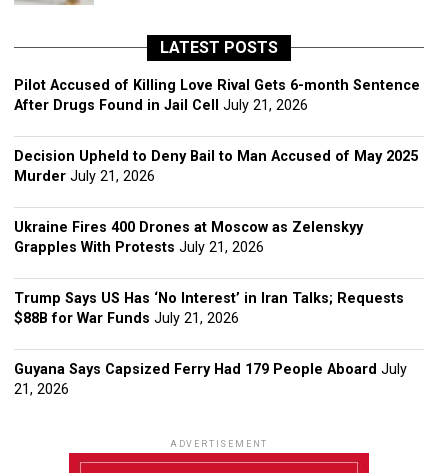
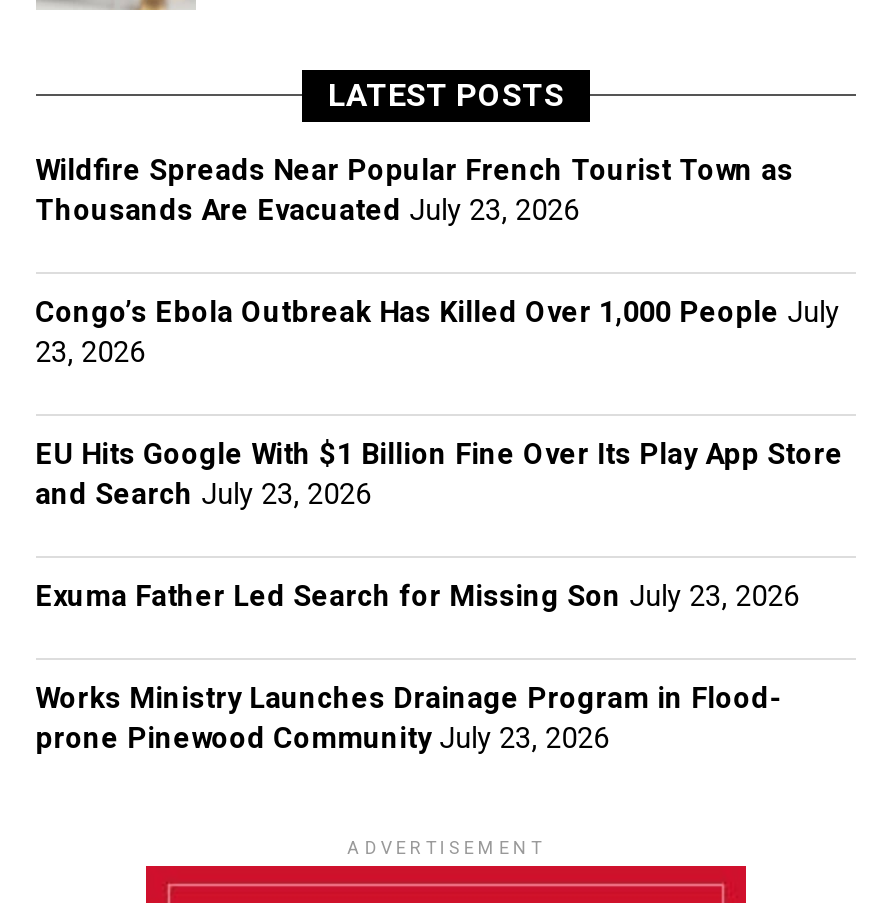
[14,77,420,114] Pilot Accused of Killing Love Rival Gets 6-month Sentence | After Drugs Found in Jail Cell July 21, 2026 -> [35,154,793,228] Wildfire Spreads Near Popular French Tourist Town as | Thousands Are Evacuated July 23, 2026
[14,148,418,185] Decision Upheld to Deny Bail to Man Accused of May 2025 | Murder July 21, 2026 -> [35,296,839,370] Congo’s Ebola Outbreak Has Killed Over 1,000 People July | 23, 2026
[14,219,363,256] Ukraine Fires 400 Drones at Moscow as Zelenskyy | Grapples With Protests July 21, 2026 -> [35,438,843,512] EU Hits Google With $1 Billion Fine Over Its Play App Store | and Search July 23, 2026
[14,290,404,327] Trump Says US Has ‘No Interest’ in Iran Talks; Requests | $88B for War Funds July 21, 2026 -> [35,580,799,614] Exuma Father Led Search for Missing Son July 23, 2026
[14,361,407,398] Guyana Says Capsized Ferry Had 179 People Aboard July | 21, 2026 -> [35,682,781,756] Works Ministry Launches Drainage Program in Flood- | prone Pinewood Community July 23, 2026

